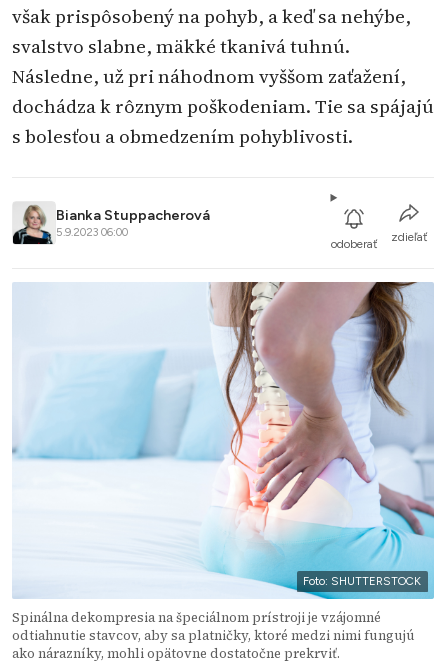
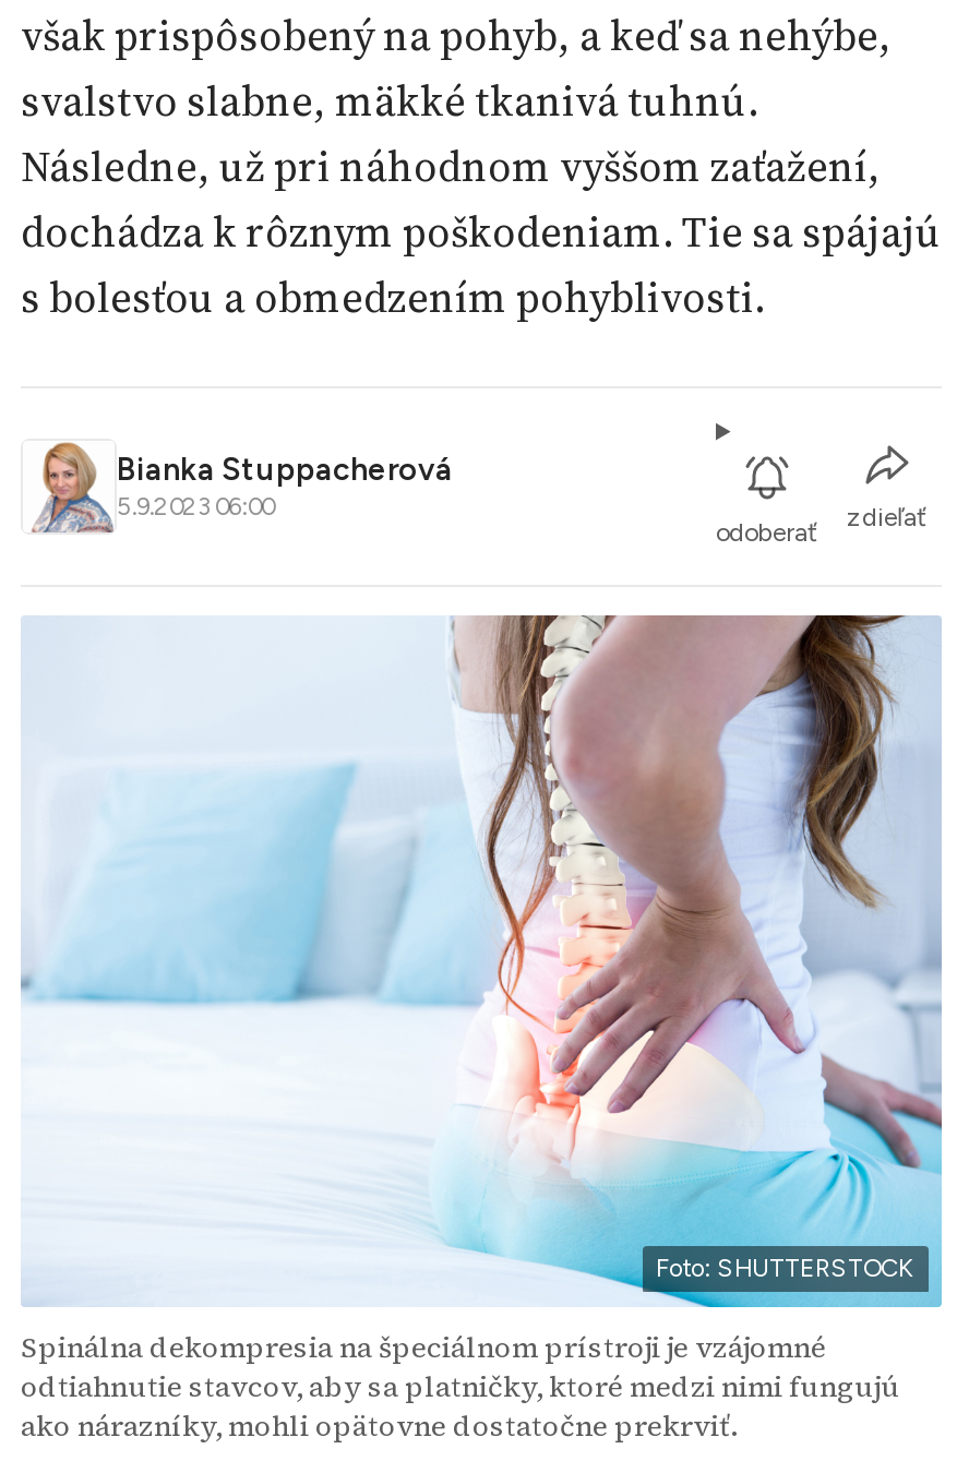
[12,203,52,245] [image] -> [23,441,108,535] [image]

